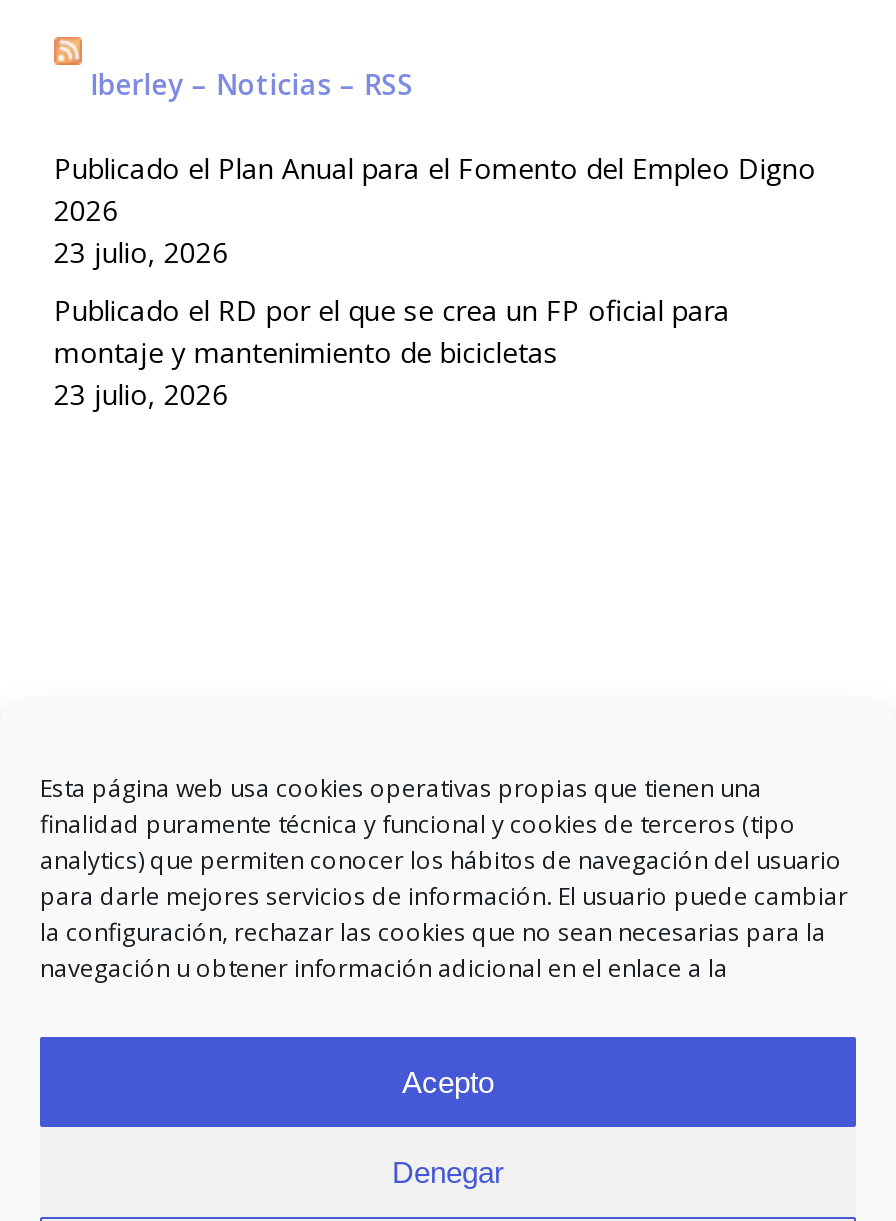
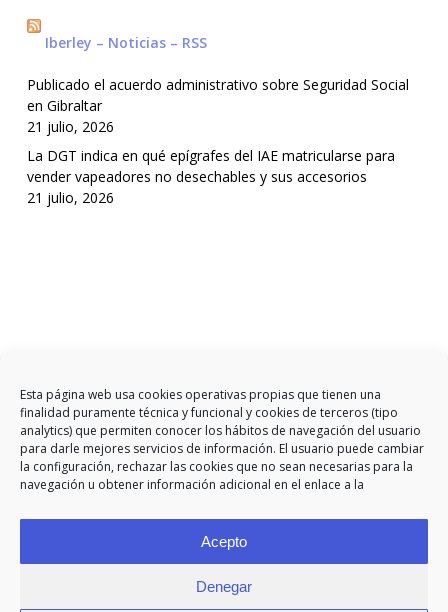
[54,148,816,270] Publicado el Plan Anual para el Fomento del Empleo Digno | 2026 | 23 julio, 2026 -> [27,75,409,136] Publicado el acuerdo administrativo sobre Seguridad Social | en Gibraltar | 21 julio, 2026
[54,290,730,412] Publicado el RD por el que se crea un FP oficial para | montaje y mantenimiento de bicicletas | 23 julio, 2026 -> [27,146,395,207] La DGT indica en qué epígrafes del IAE matricularse para | vender vapeadores no desechables y sus accesorios | 21 julio, 2026

